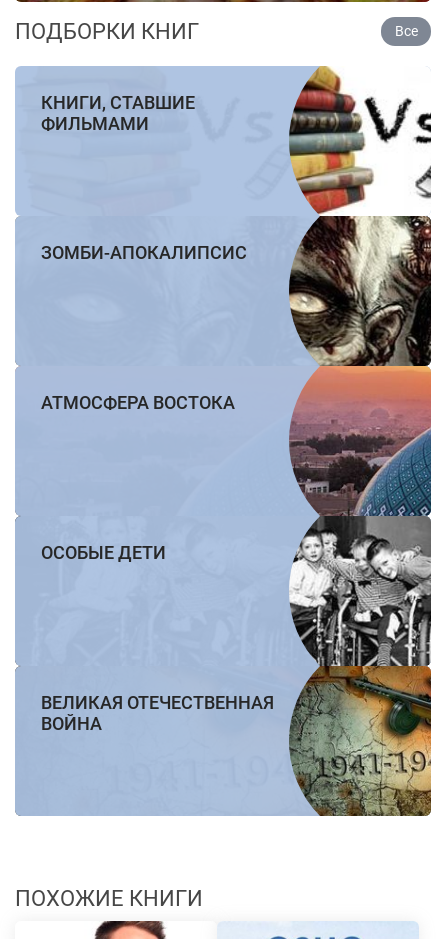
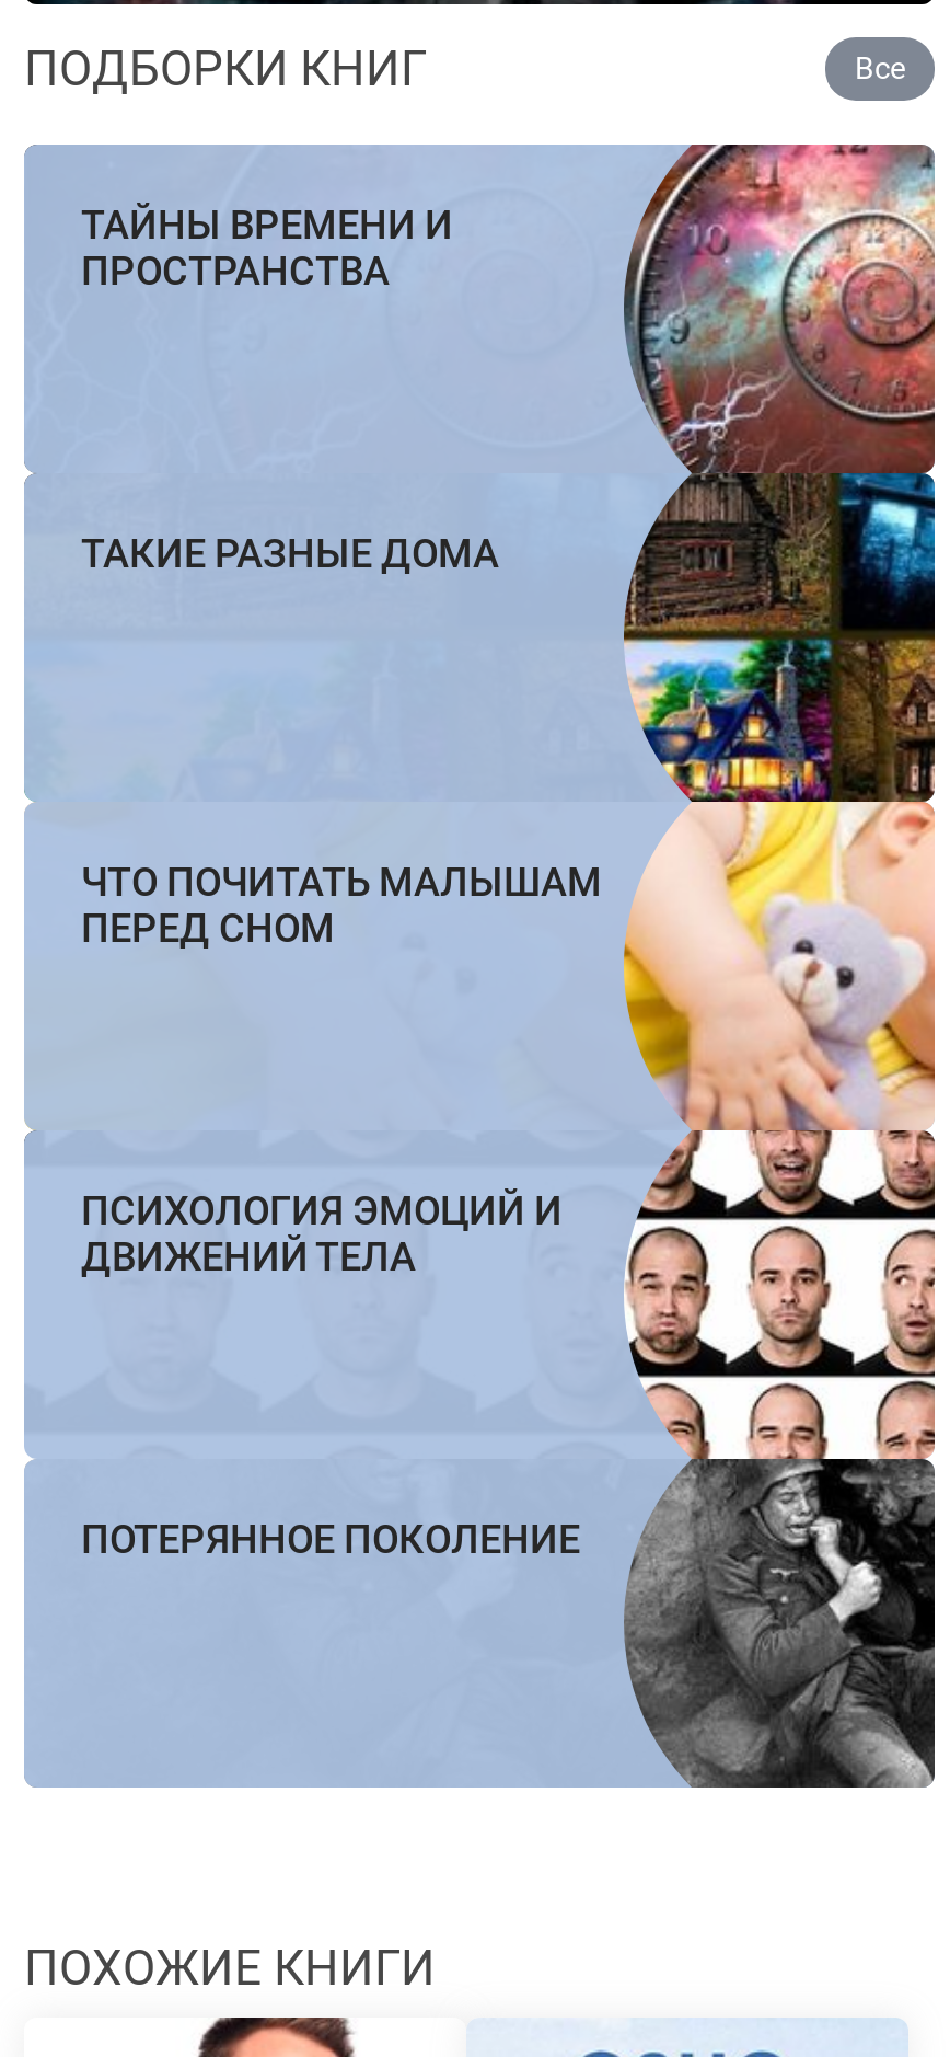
[41,65,432,816] [image] | ВЕЛИКАЯ ОТЕЧЕСТВЕННАЯ | ВОЙНА -> [81,142,937,1788] [image] | ПОТЕРЯННОЕ ПОКОЛЕНИЕ
[41,92,195,134] КНИГИ, СТАВШИЕ | ФИЛЬМАМИ -> [81,202,453,294] ТАЙНЫ ВРЕМЕНИ И | ПРОСТРАНСТВА
[41,242,247,263] ЗОМБИ-АПОКАЛИПСИС -> [81,530,499,576] ТАКИЕ РАЗНЫЕ ДОМА
[41,392,235,413] АТМОСФЕРА ВОСТОКА -> [81,859,602,951] ЧТО ПОЧИТАТЬ МАЛЫШАМ | ПЕРЕД СНОМ
[41,542,166,563] ОСОБЫЕ ДЕТИ -> [81,1187,563,1279] ПСИХОЛОГИЯ ЭМОЦИЙ И | ДВИЖЕНИЙ ТЕЛА

